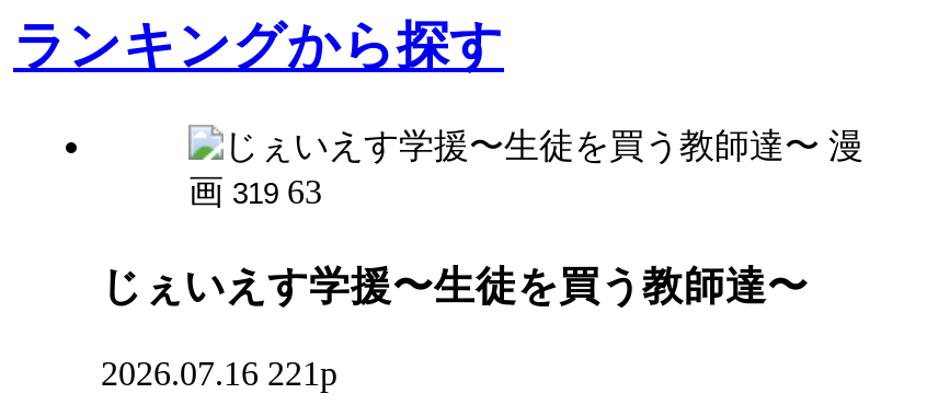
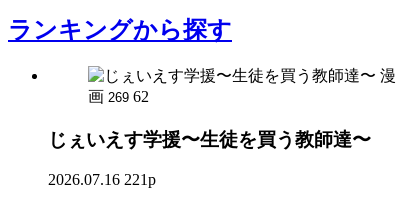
[188,173,322,210] 画 319 63 -> [88,88,149,105] 画 269 62

